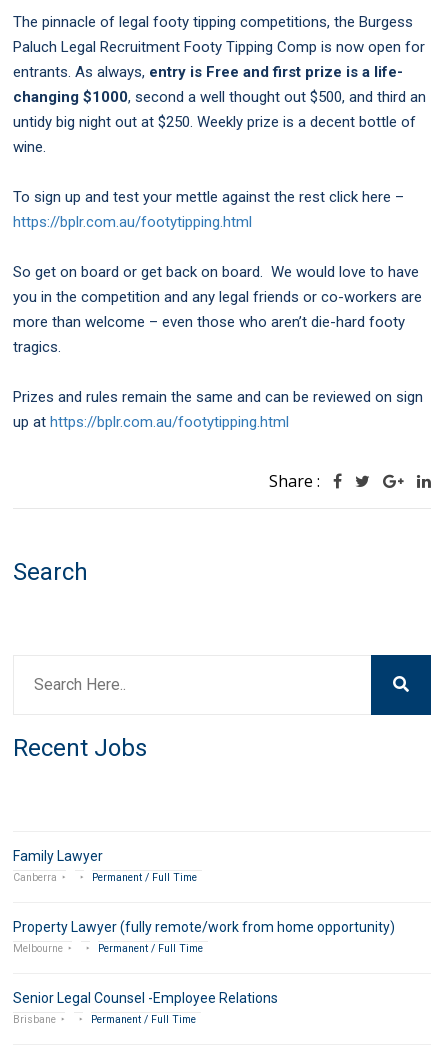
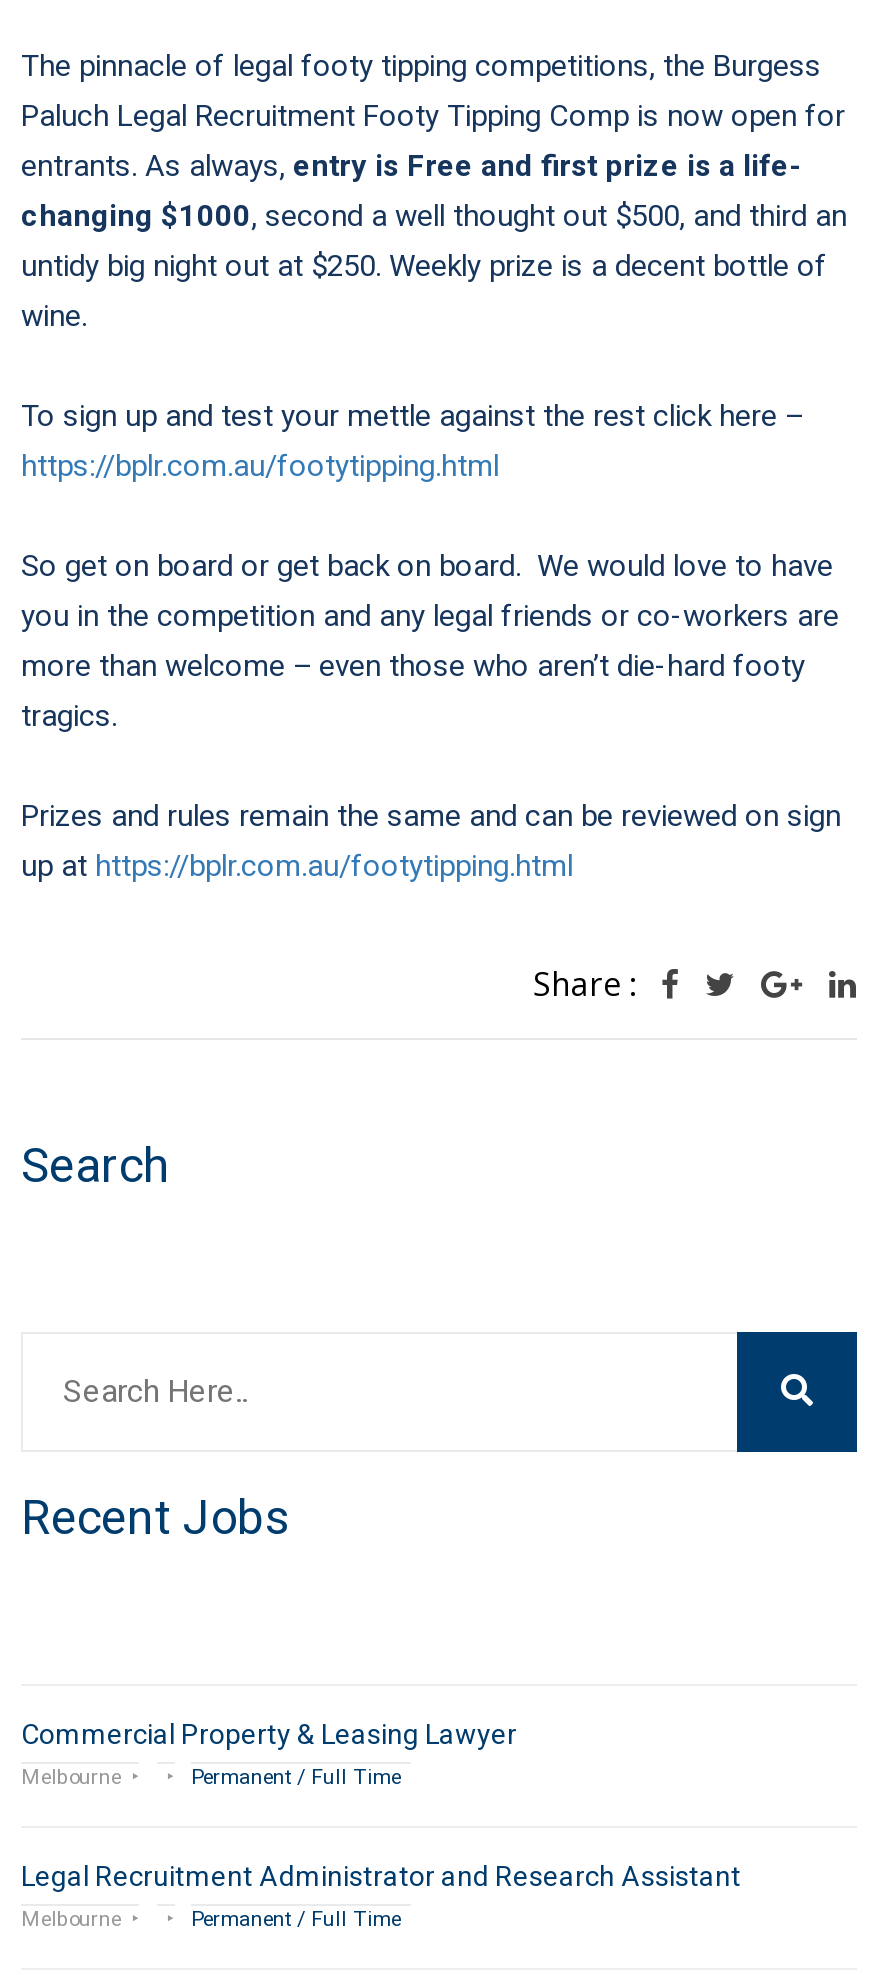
[13,848,395,935] Family Lawyer | Canberra | Permanent / Full Time | Property Lawyer (fully remote/work from home opportunity) -> [21,1718,517,1750] Commercial Property & Leasing Lawyer
[13,990,278,1026] Senior Legal Counsel -Employee Relations | Brisbane -> [21,1860,741,1932] Legal Recruitment Administrator and Research Assistant | Melbourne

